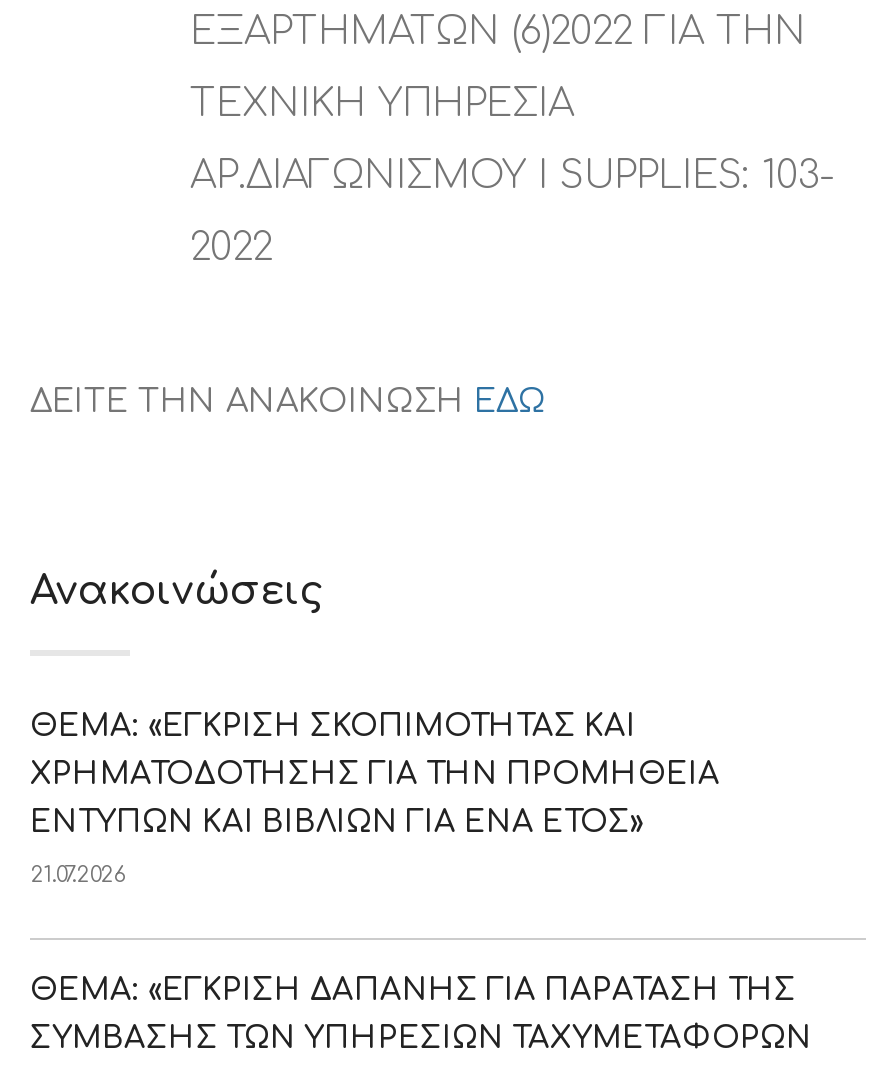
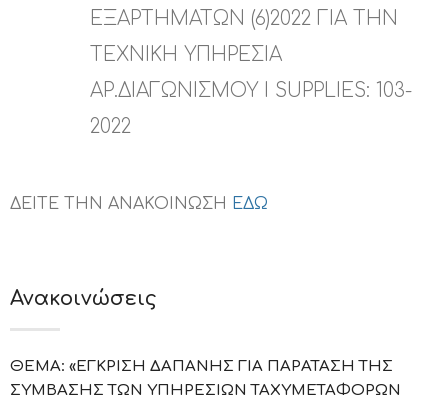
[30,710,720,888] ΘΕΜΑ: «ΕΓΚΡΙΣΗ ΣΚΟΠΙΜΟΤΗΤΑΣ ΚΑΙ | ΧΡΗΜΑΤΟΔΟΤΗΣΗΣ ΓΙΑ ΤΗΝ ΠΡΟΜΗΘΕΙΑ | ΕΝΤΥΠΩΝ ΚΑΙ ΒΙΒΛΙΩΝ ΓΙΑ ΕΝΑ ΕΤΟΣ» | 21.07.2026 -> none

